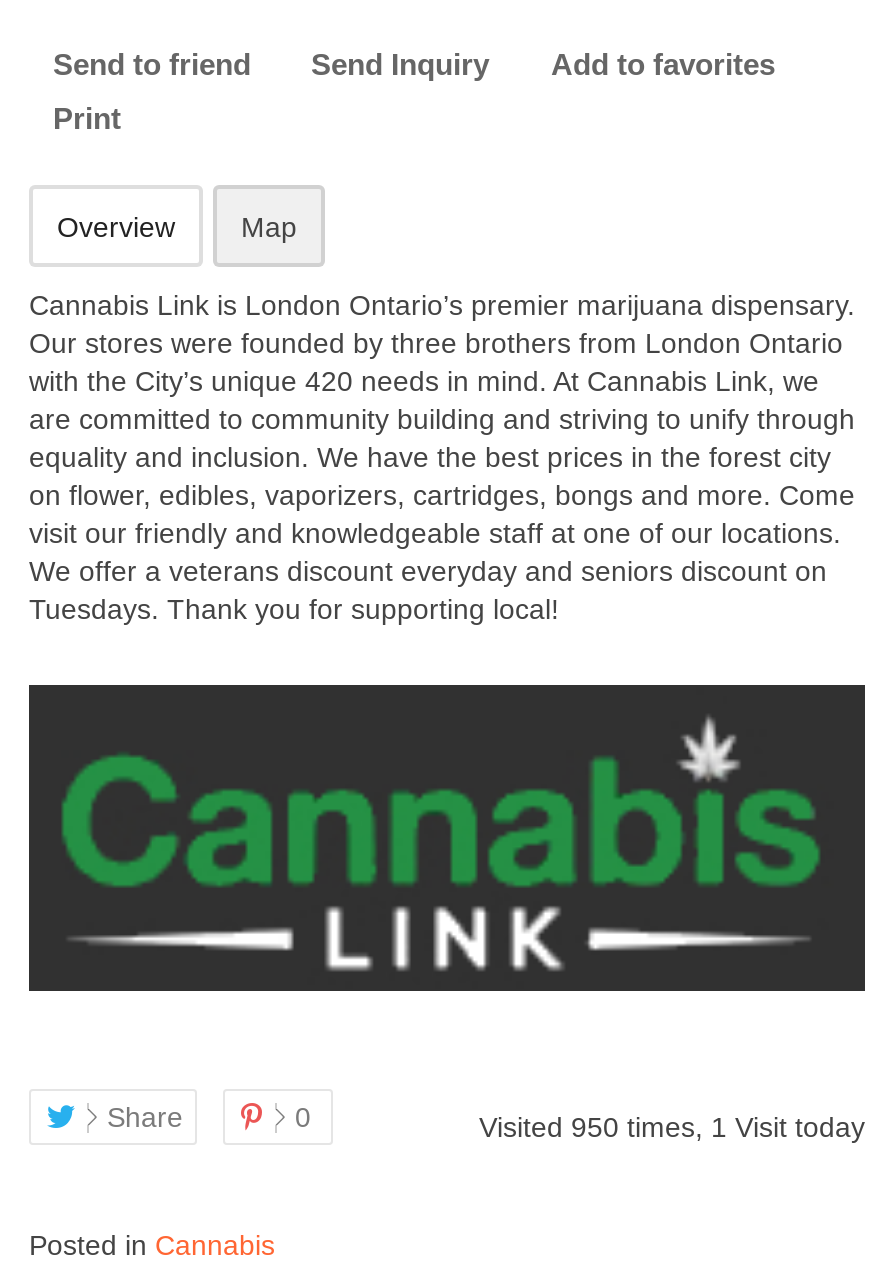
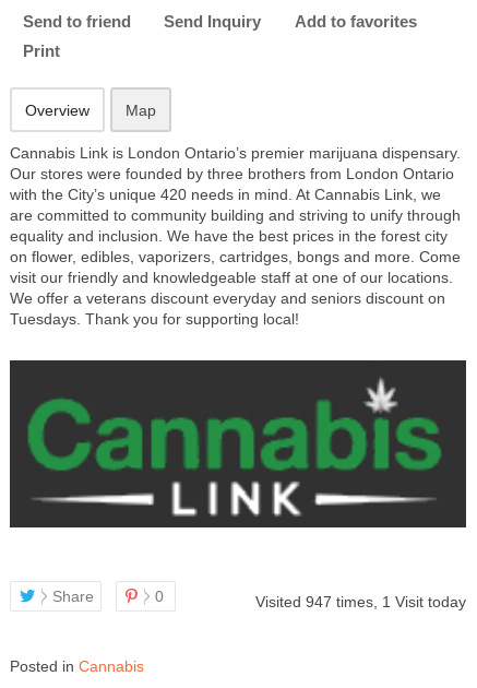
[479,1110,865,1142] Visited 950 times, 1 Visit today -> [255,592,466,610] Visited 947 times, 1 Visit today

